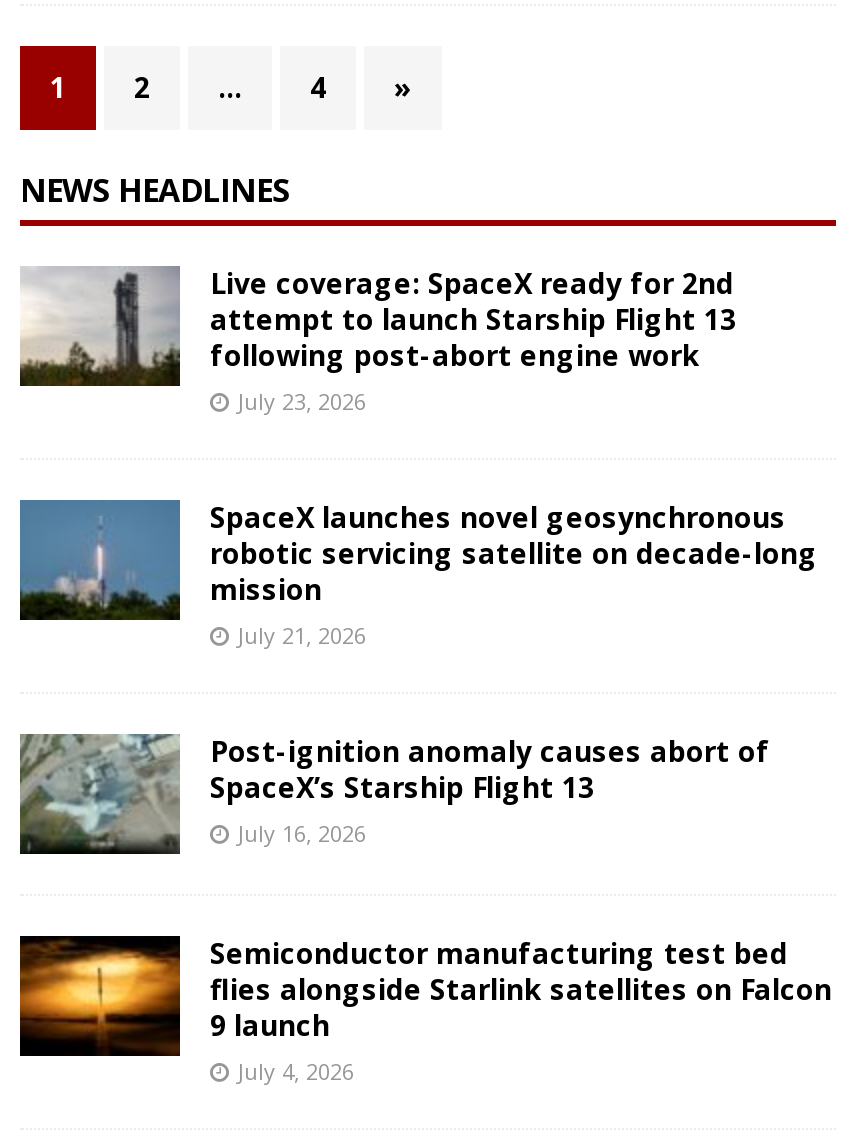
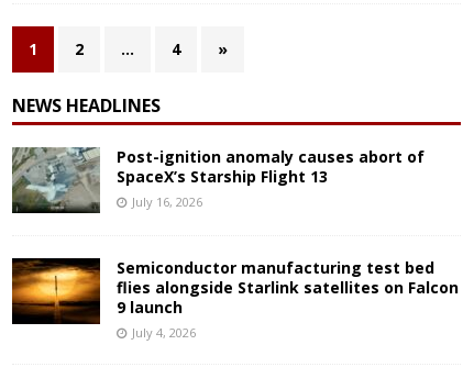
[20,265,818,651] [image] | Live coverage: SpaceX ready for 2nd | attempt to launch Starship Flight 13 | following post-abort engine work | July 23, 2026 | SpaceX launches novel geosynchronous | robotic servicing satellite on decade-long | mission | July 21, 2026 -> none
[18,498,182,622] [image] -> none

